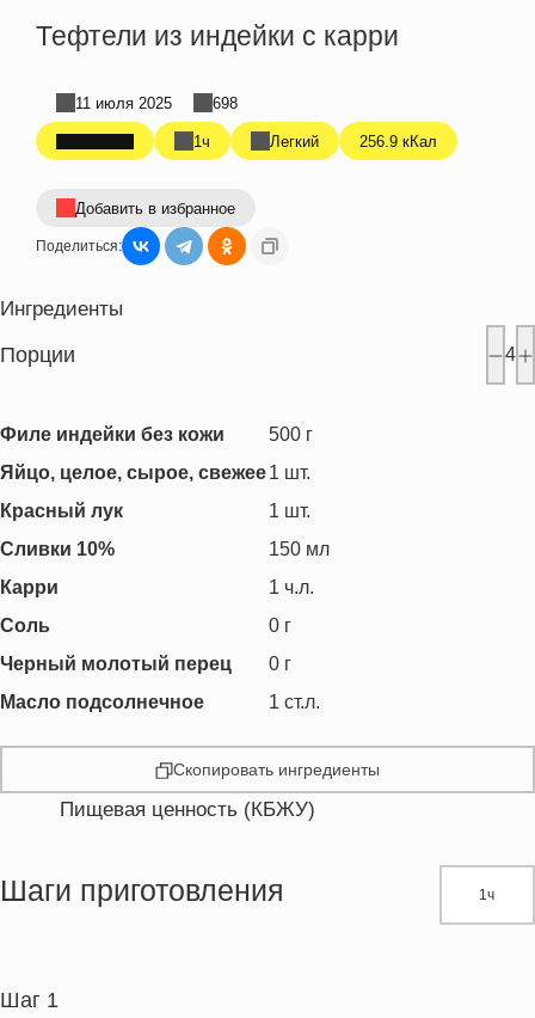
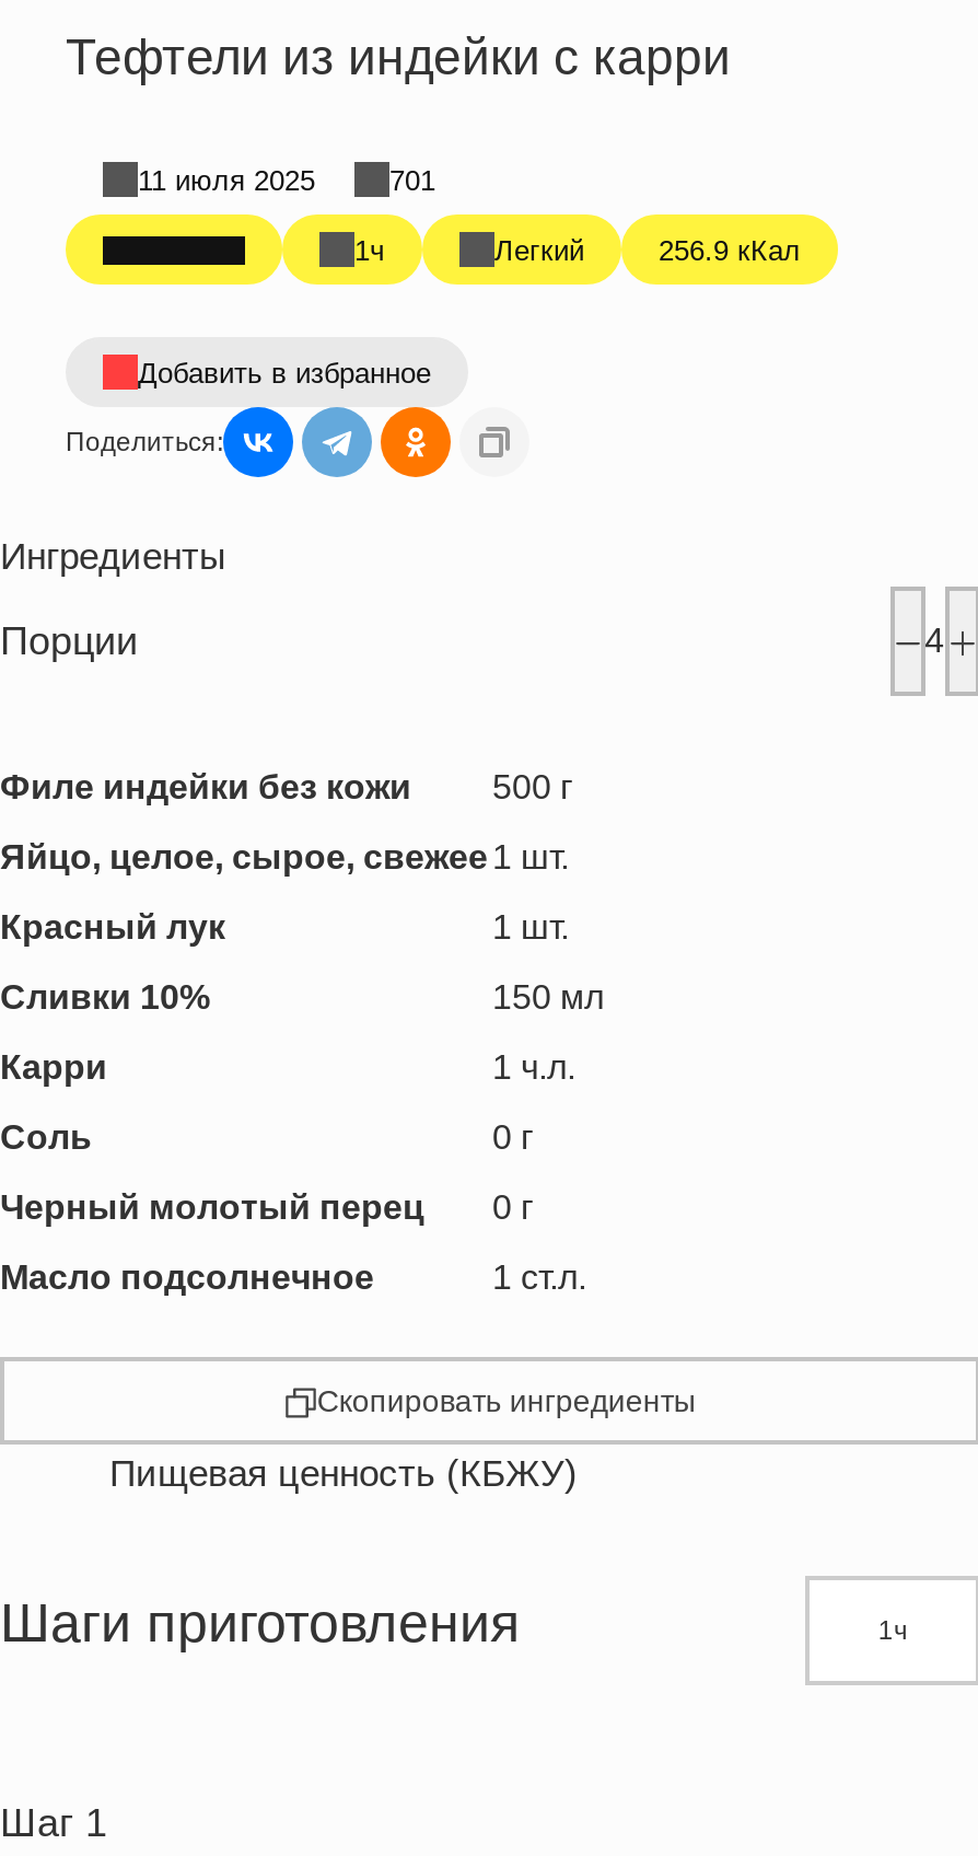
[213,94,238,112] 698 -> [389,163,435,196] 701

